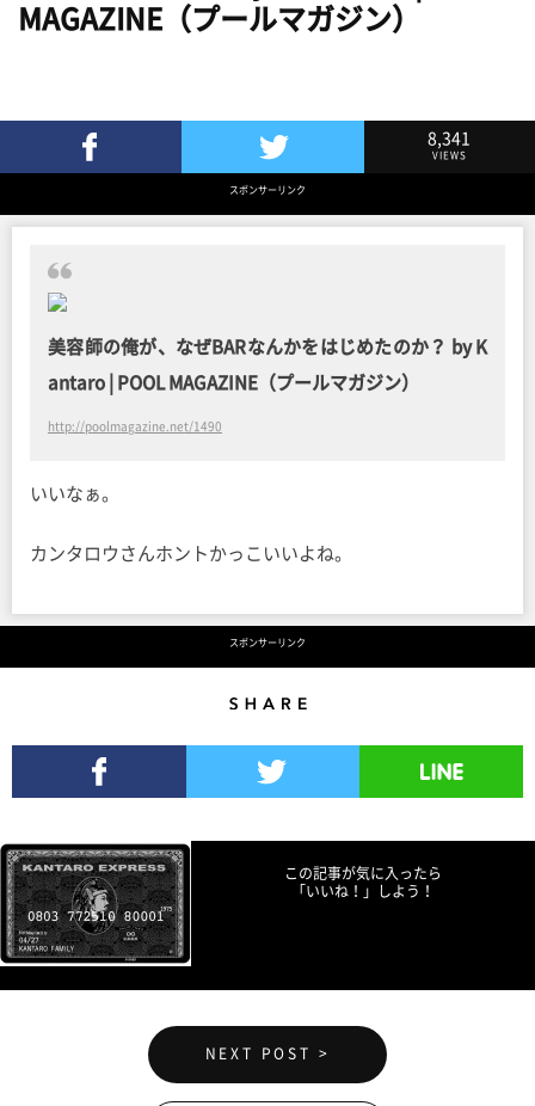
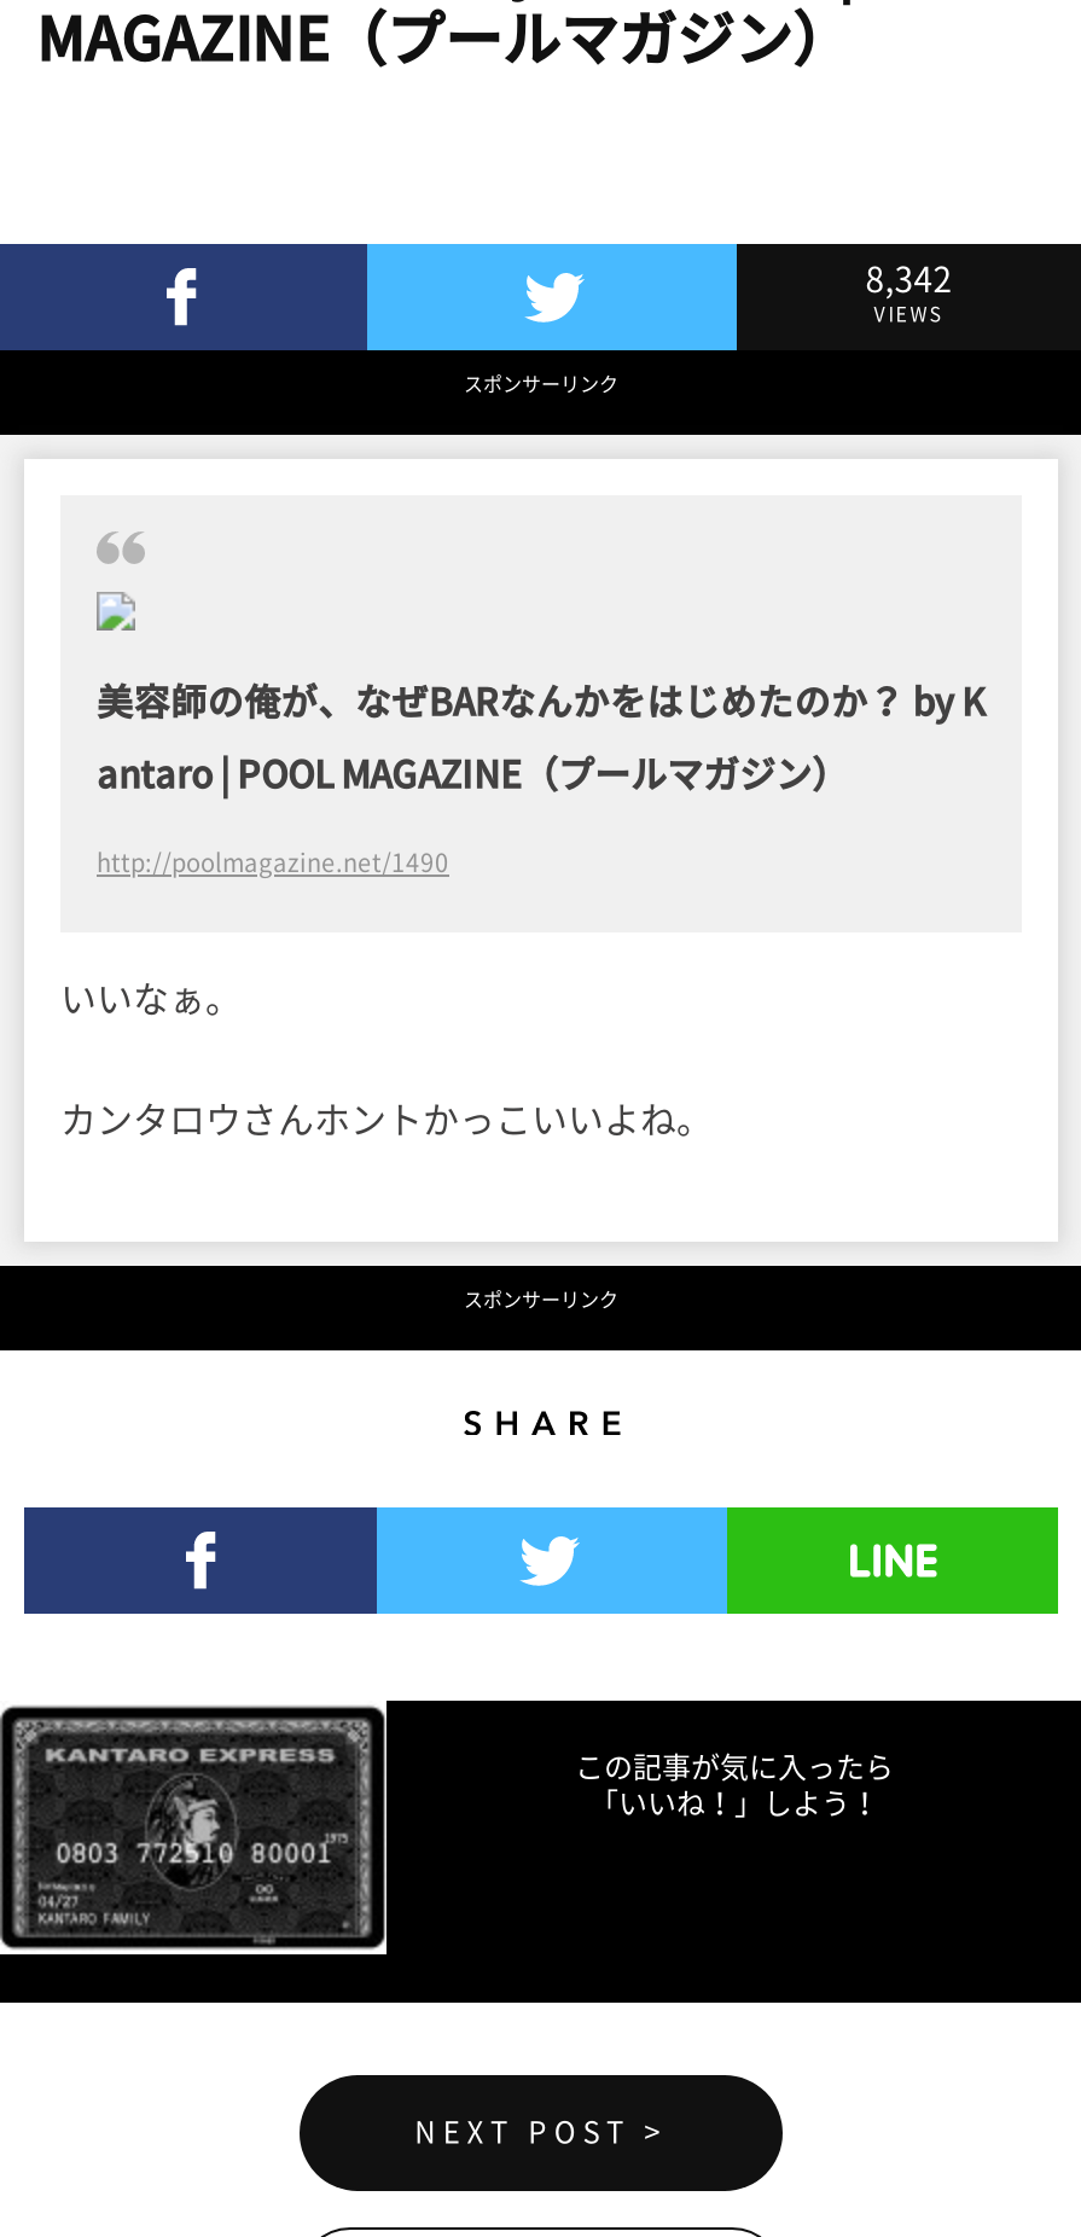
[428,130,471,147] 8,341 -> [866,263,952,297] 8,342

